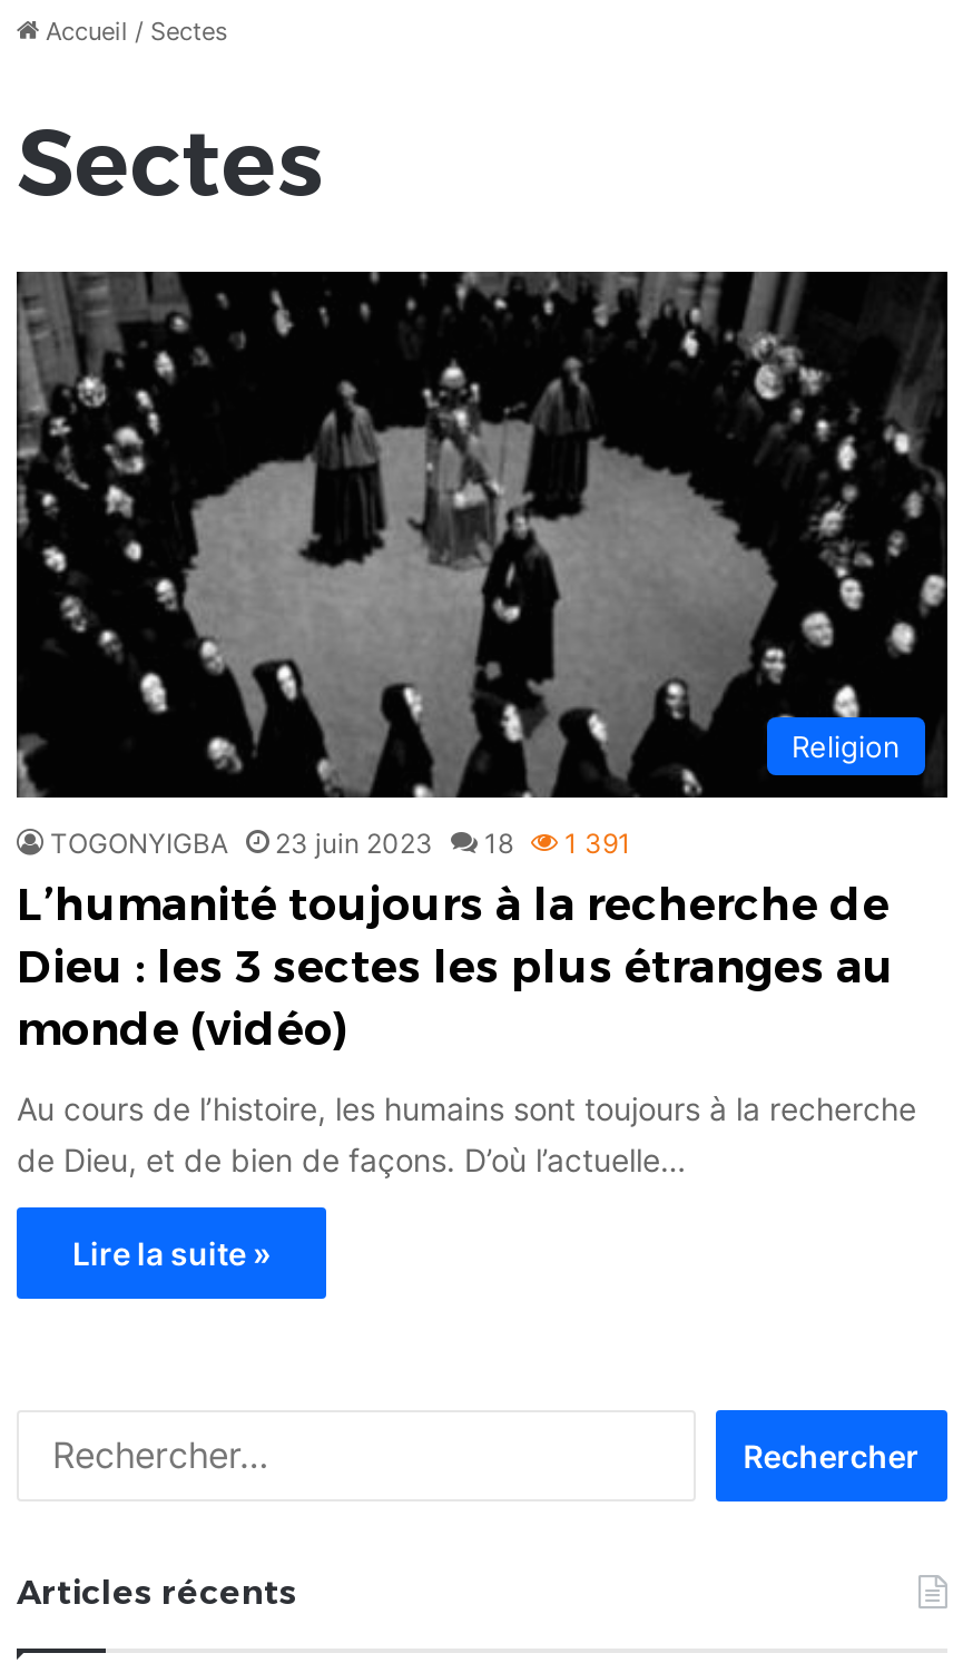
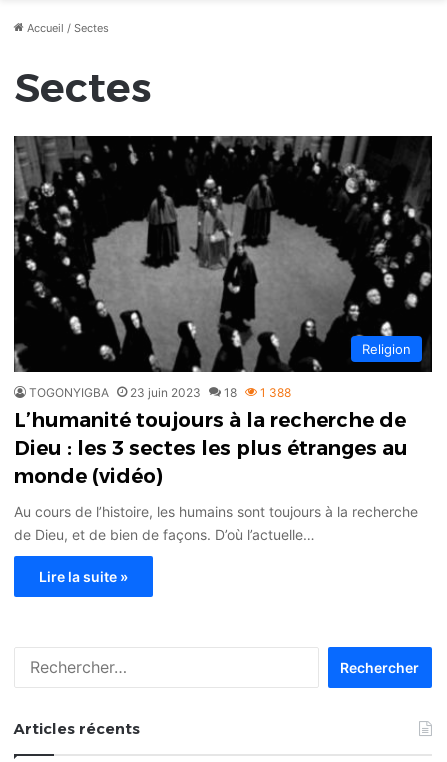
[50,827,631,860] TOGONYIGBA 23 juin 2023 18 1 391 -> [29,385,291,400] TOGONYIGBA 23 juin 2023 18 1 388

